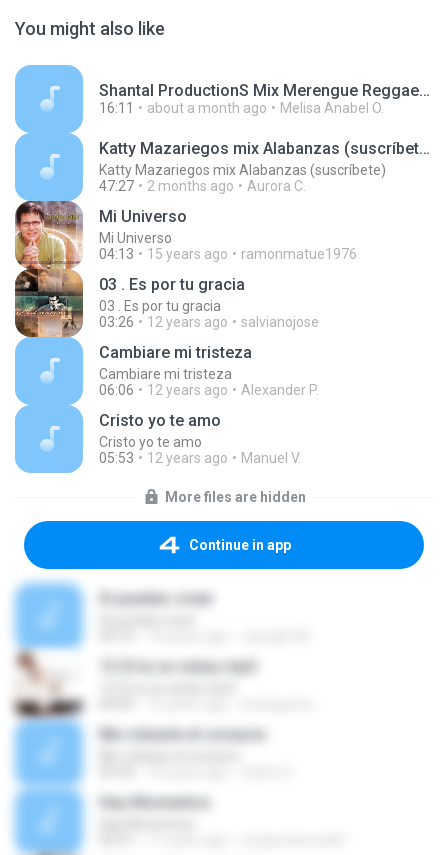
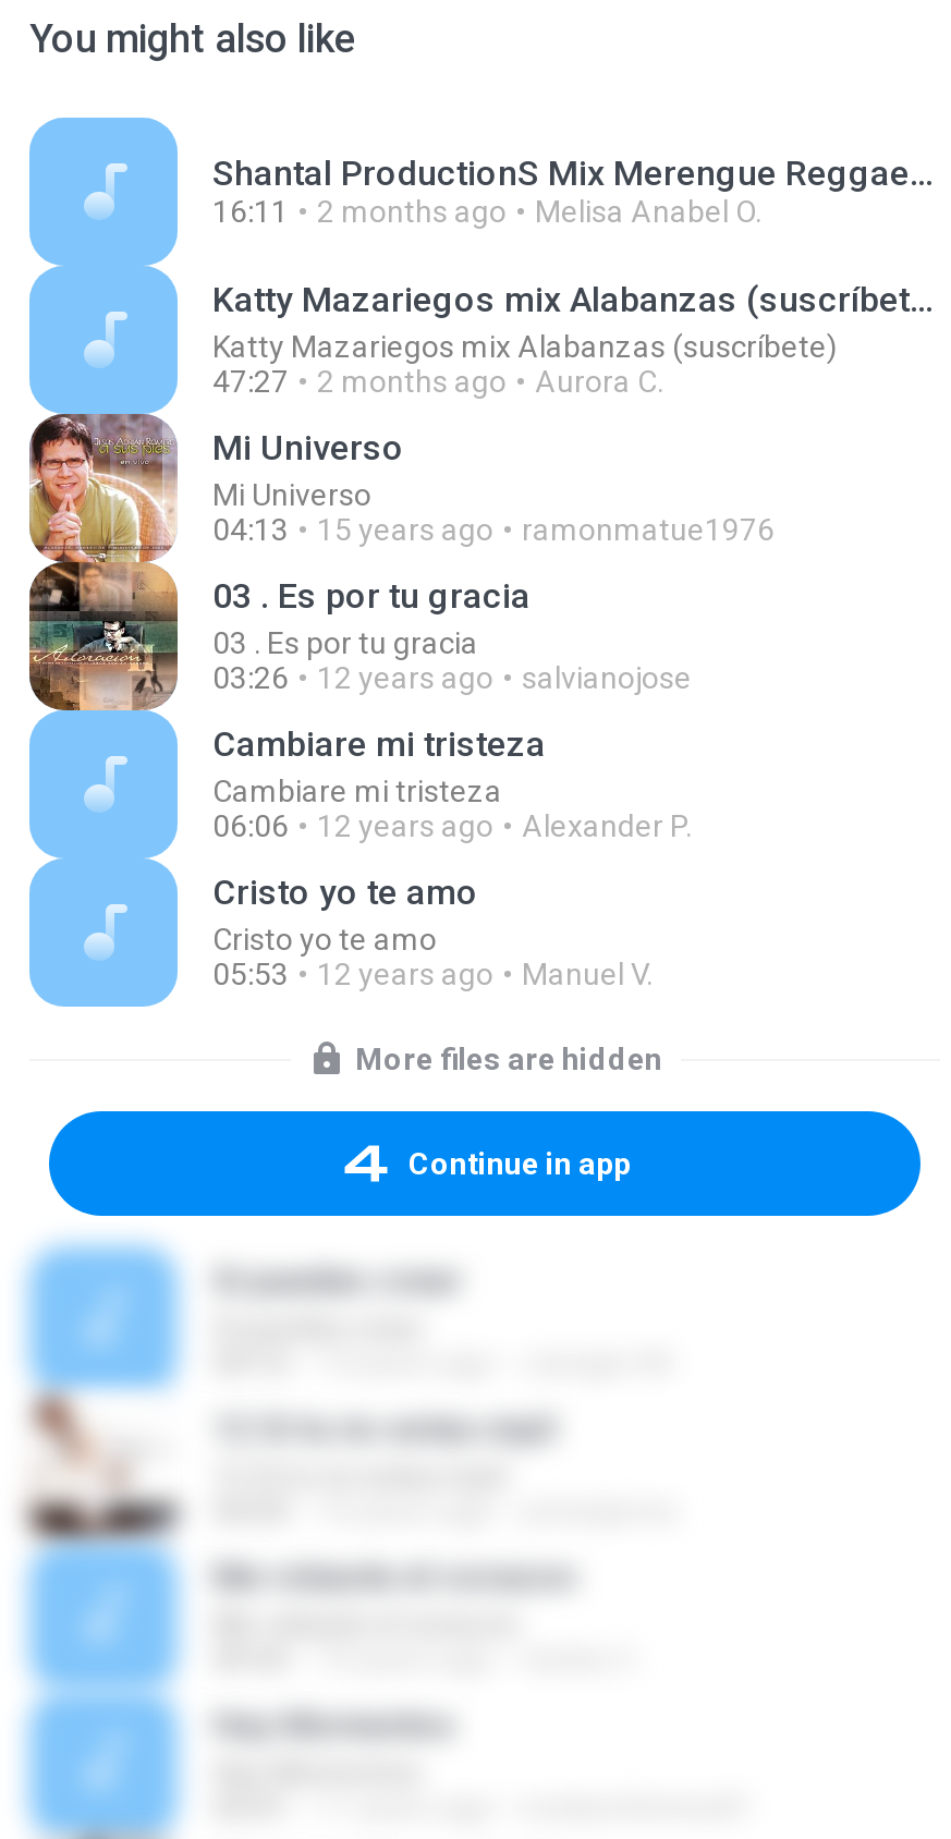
[147,100,267,116] about a month ago -> [317,194,507,229] 2 months ago

